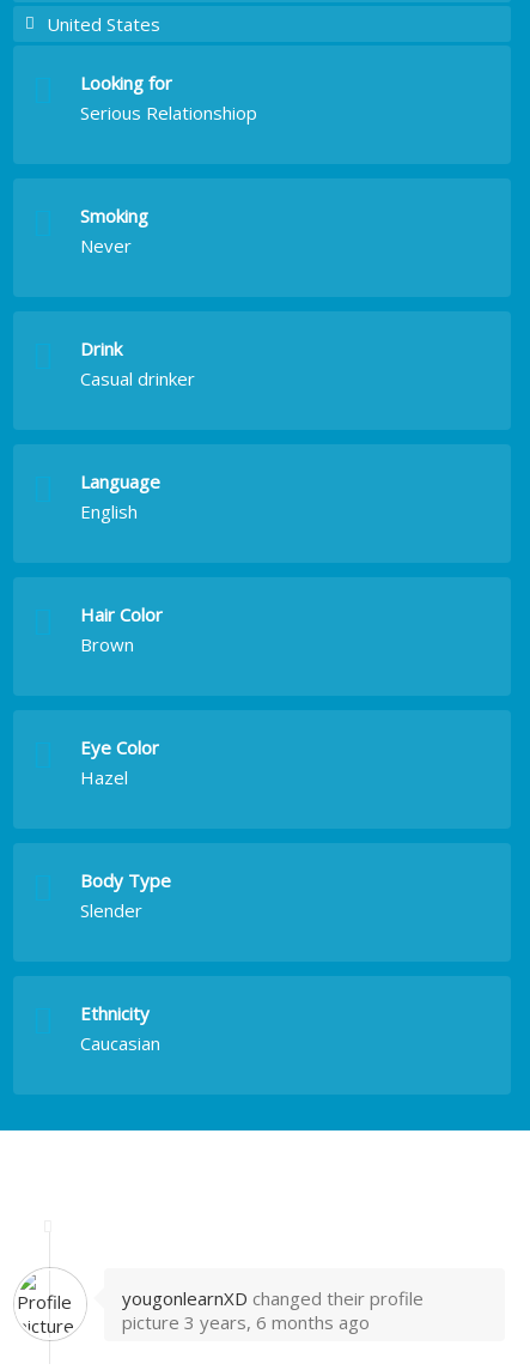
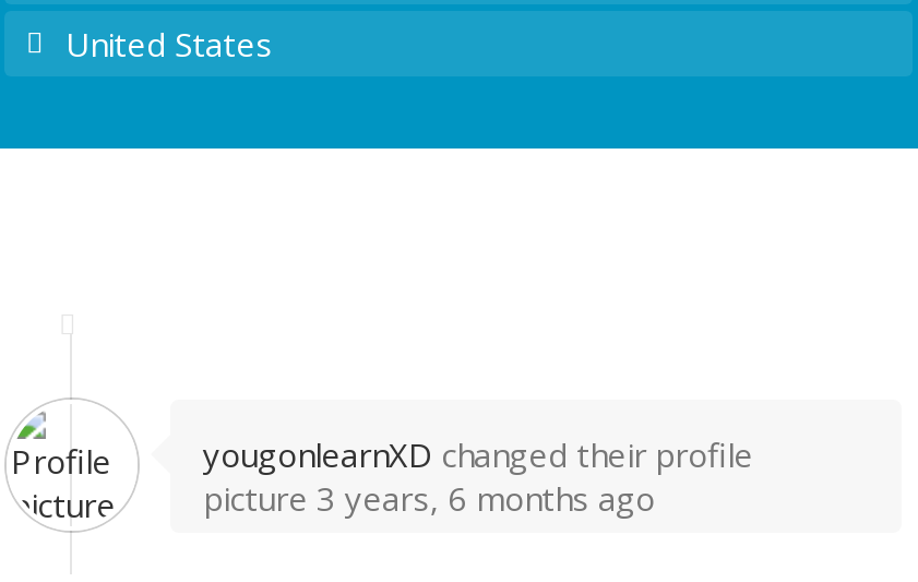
[80,70,257,124] Looking for | Serious Relationshiop -> none
[80,203,148,257] Smoking | Never -> none
[80,336,195,390] Drink | Casual drinker -> none
[80,469,160,523] Language | English -> none
[80,602,163,656] Hair Color | Brown -> none
[80,735,159,789] Eye Color | Hazel -> none
[80,868,171,922] Body Type | Slender -> none
[80,1001,160,1055] Ethnicity | Caucasian -> none

